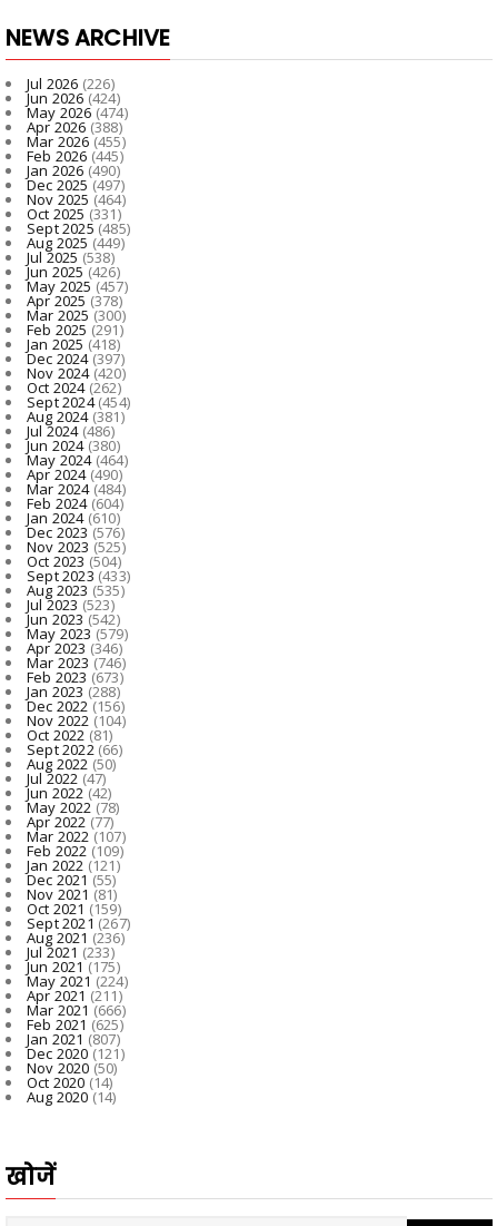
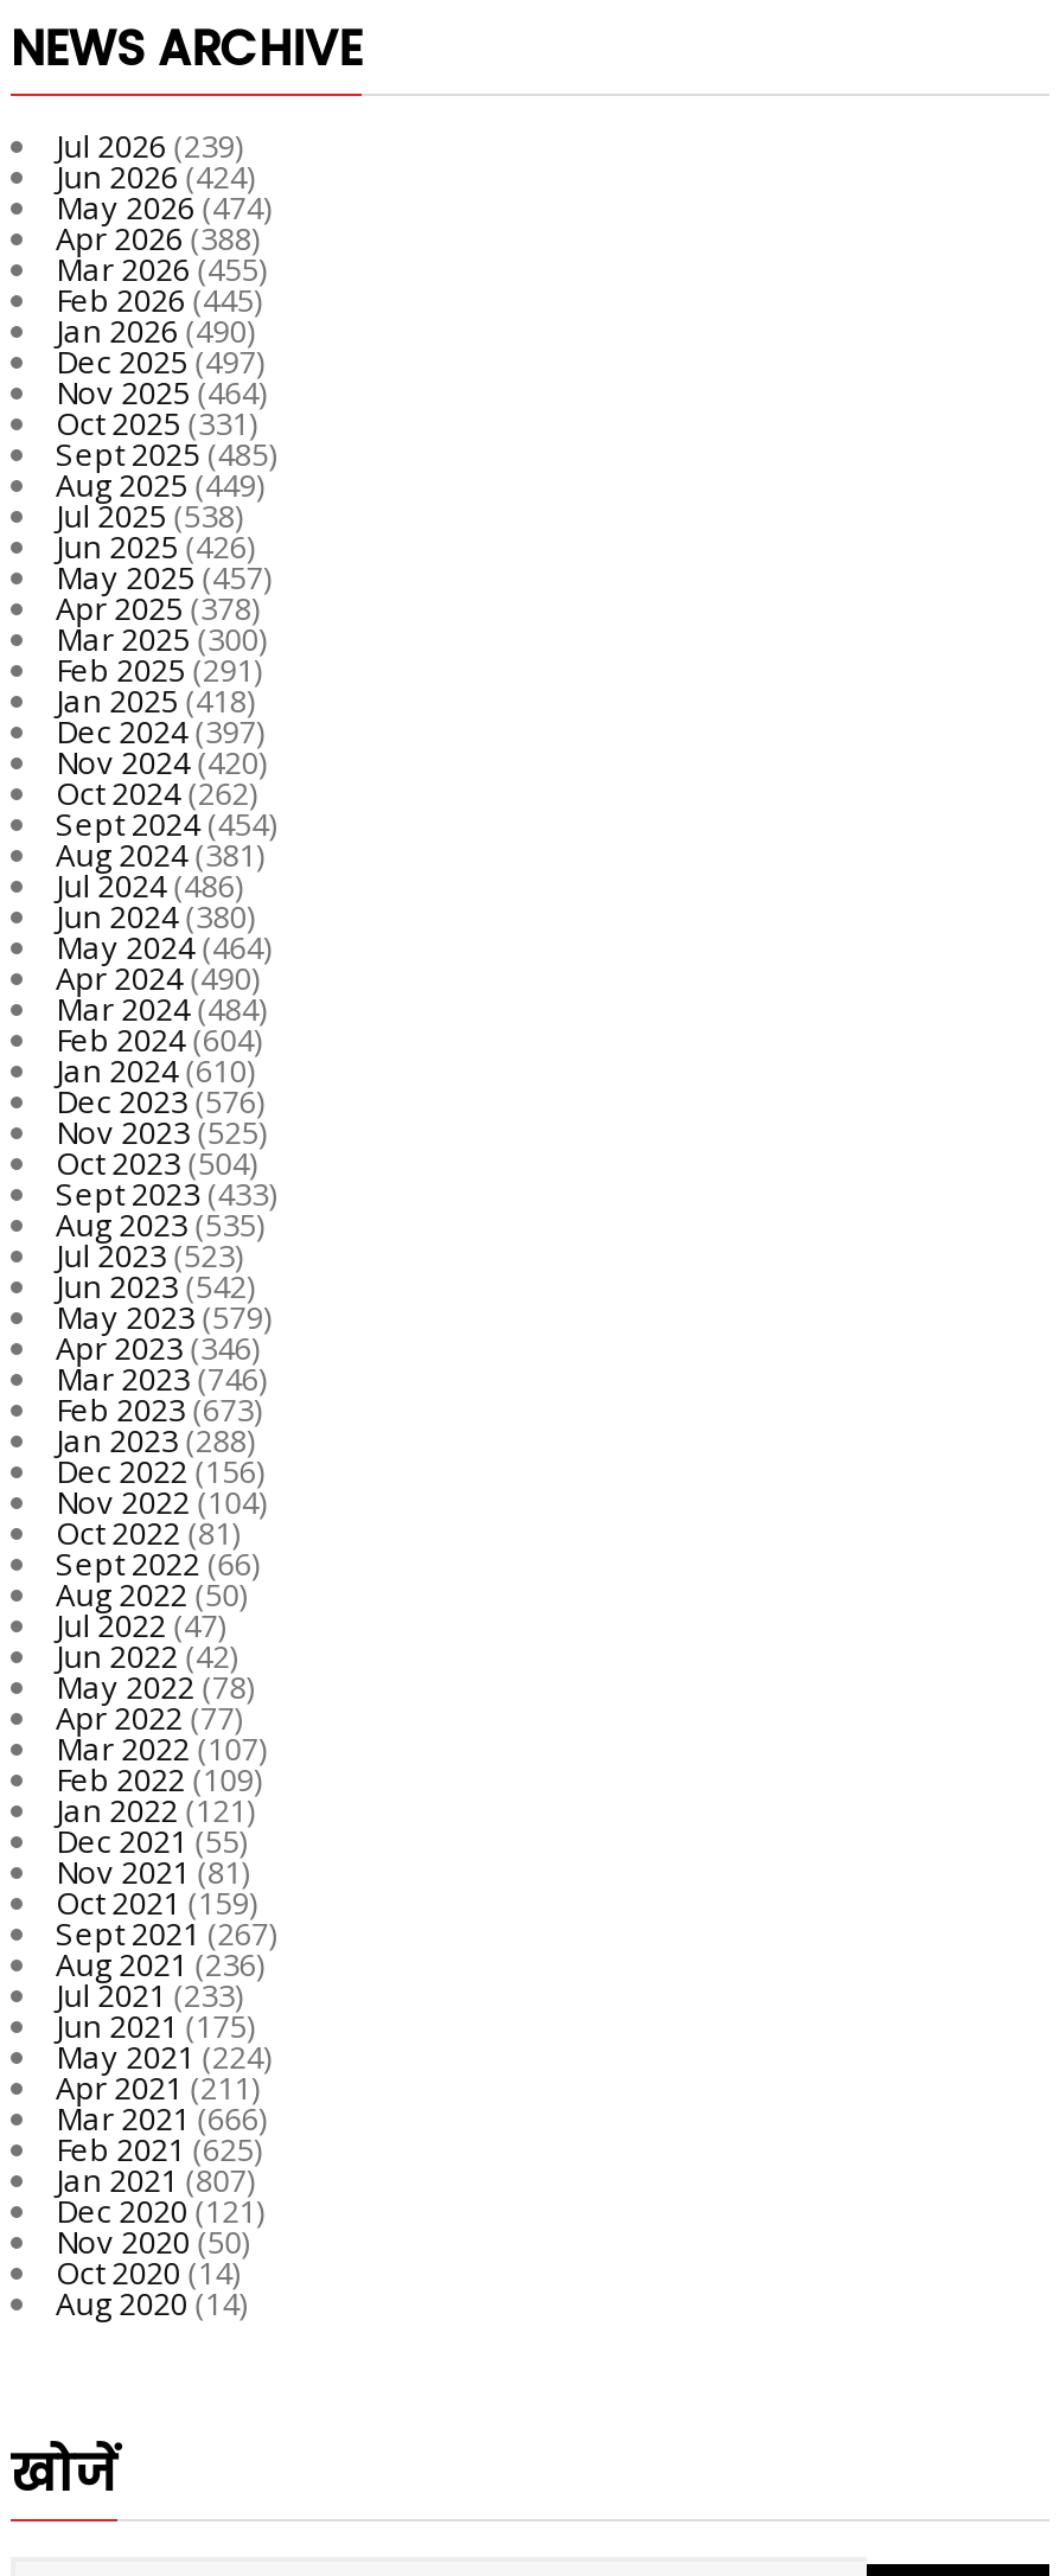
[27,73,114,93] Jul 2026 (226) -> [56,124,243,166] Jul 2026 (239)

